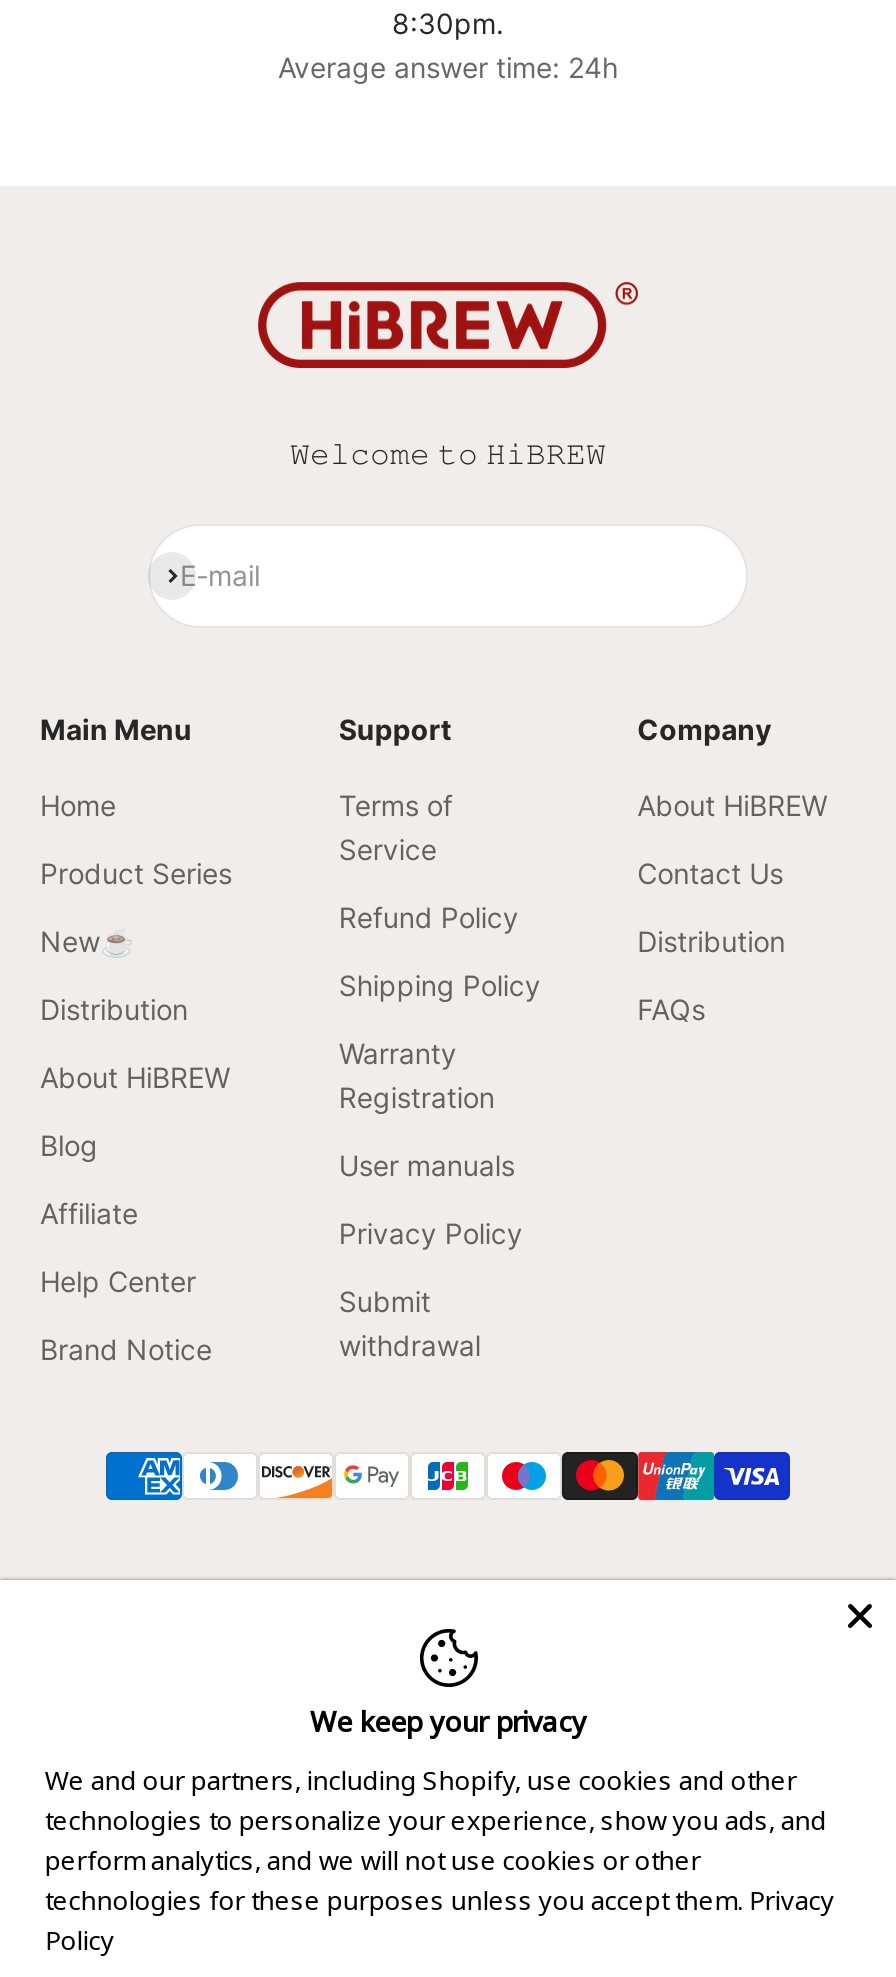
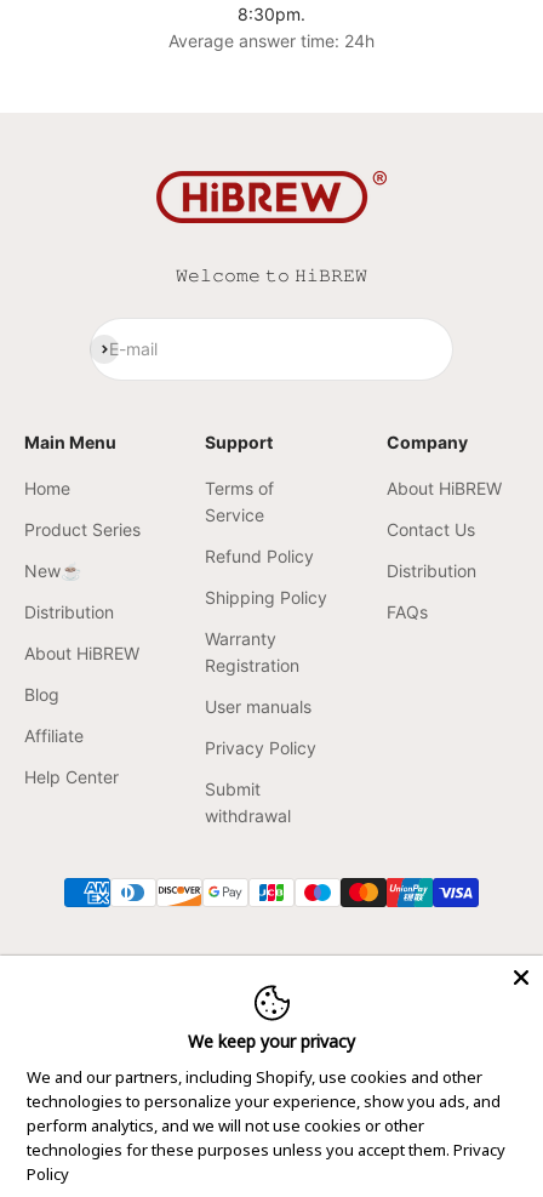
[40,1331,212,1365] Brand Notice -> none

